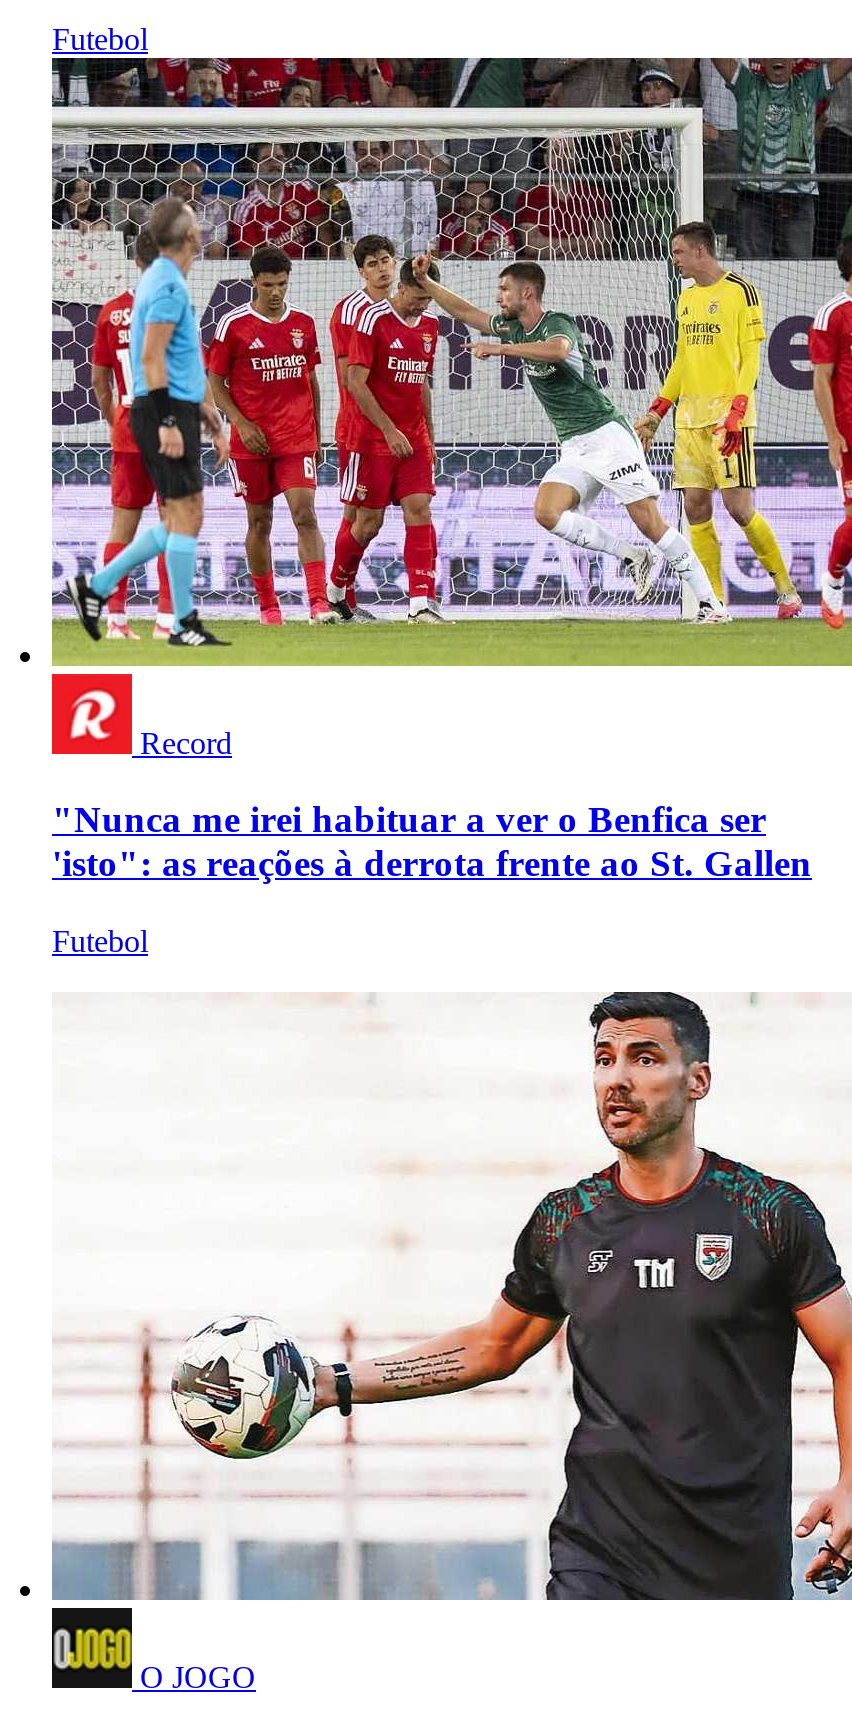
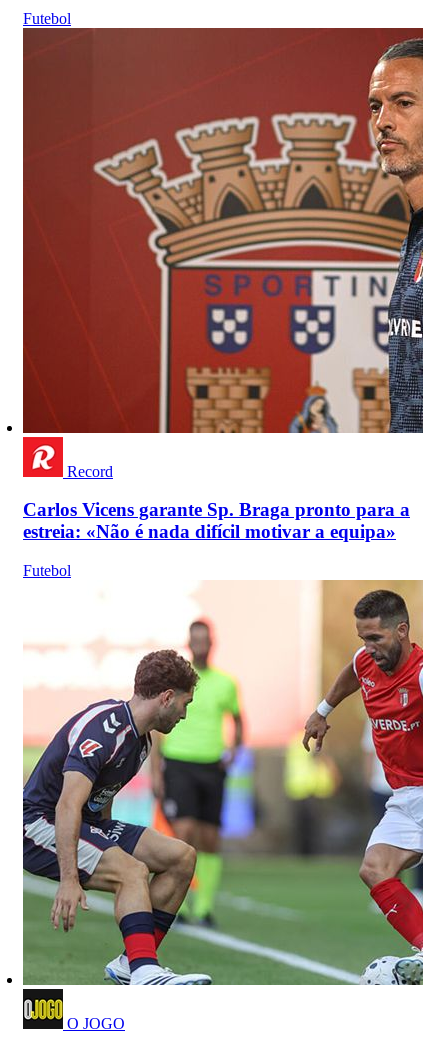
[50,56,846,668] [image] -> [22,27,420,434] [image]
[52,799,812,885] "Nunca me irei habituar a ver o Benfica ser | 'isto": as reações à derrota frente ao St. Gallen -> [23,499,410,542] Carlos Vicens garante Sp. Braga pronto para a | estreia: «Não é nada difícil motivar a equipa»
[52,960,846,1602] [image] -> [22,579,420,986] [image]

